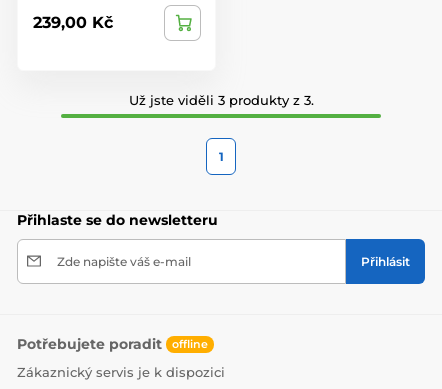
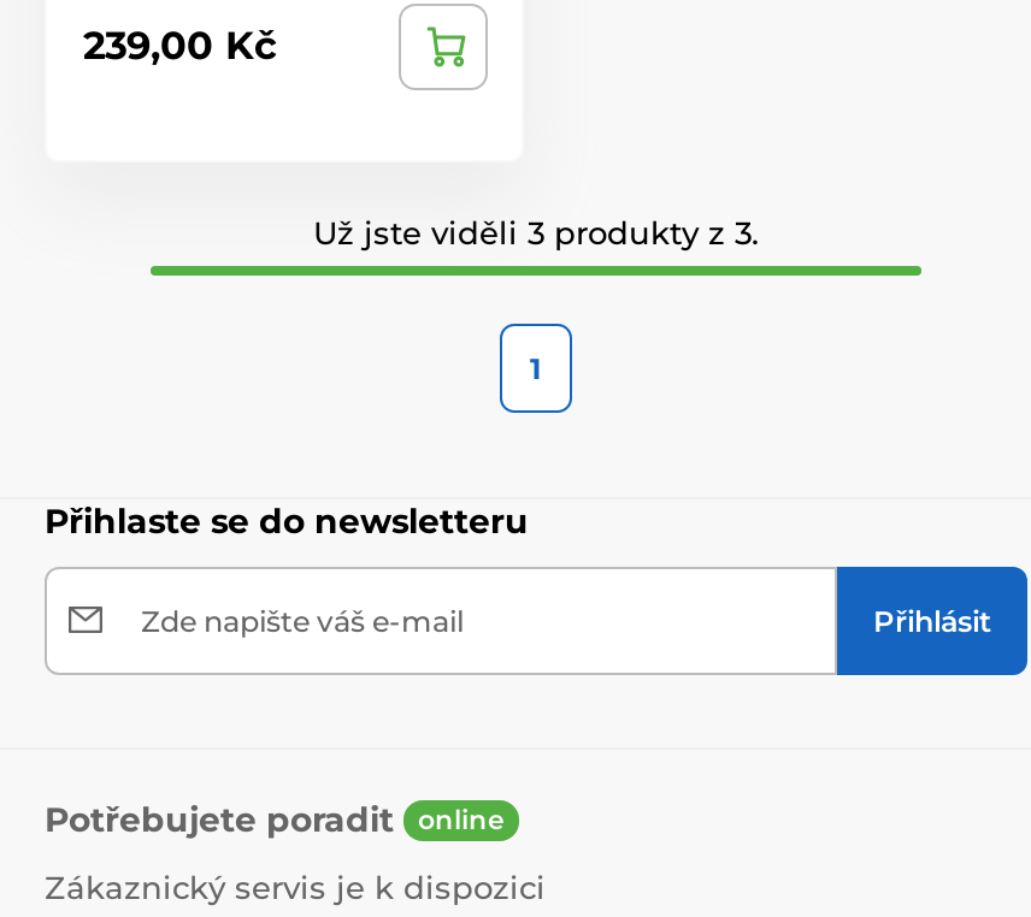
[17,334,208,352] Potřebujete poradit offline -> [45,797,505,840] Potřebujete poradit online

